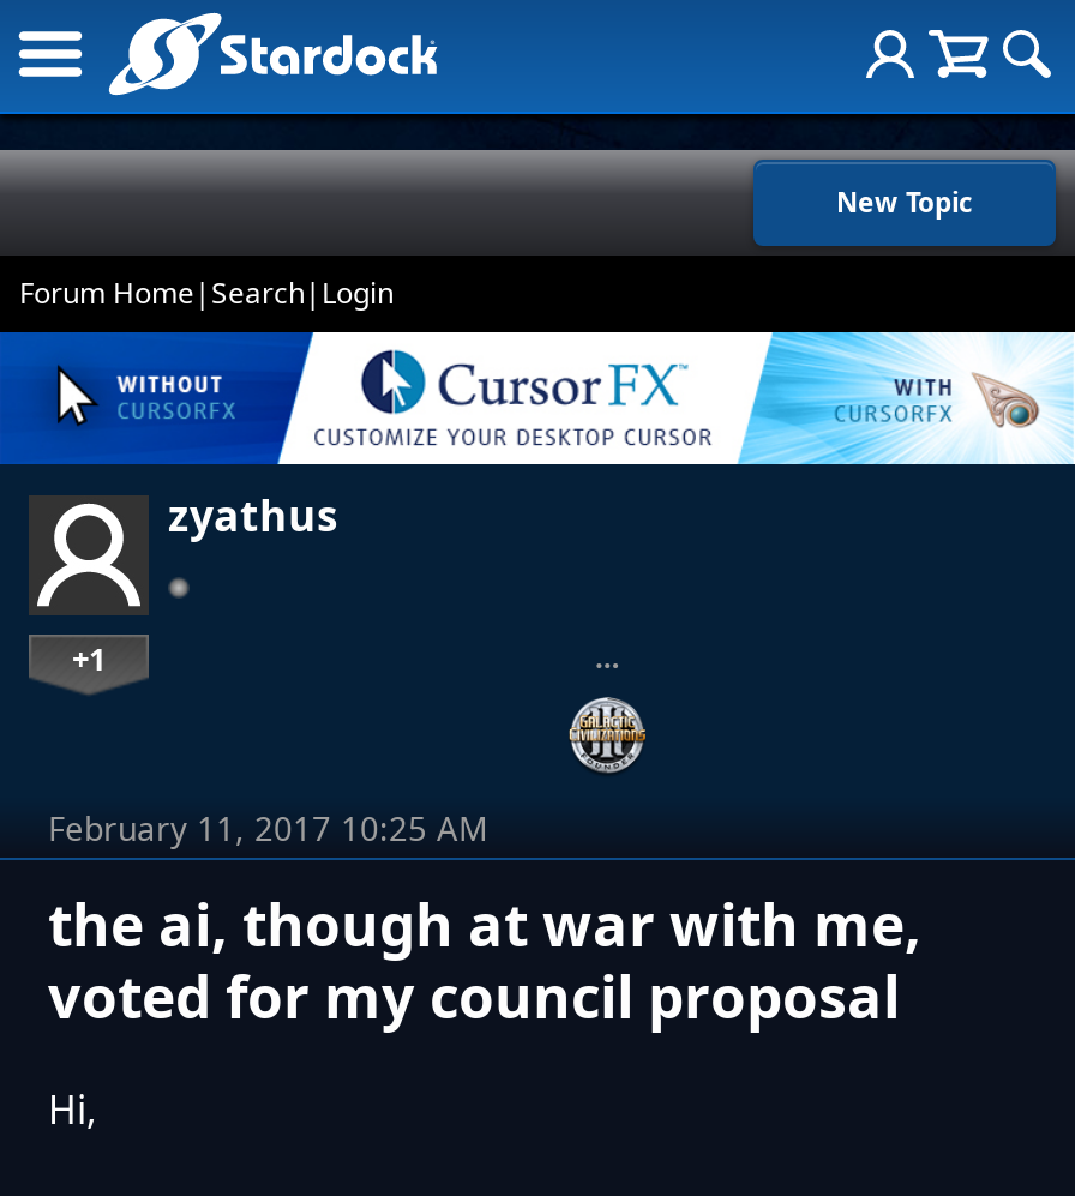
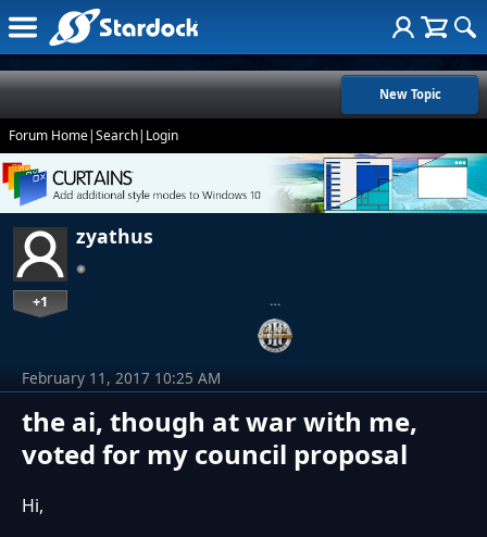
[7,330,1068,467] [image] -> [3,152,484,214] [image]

